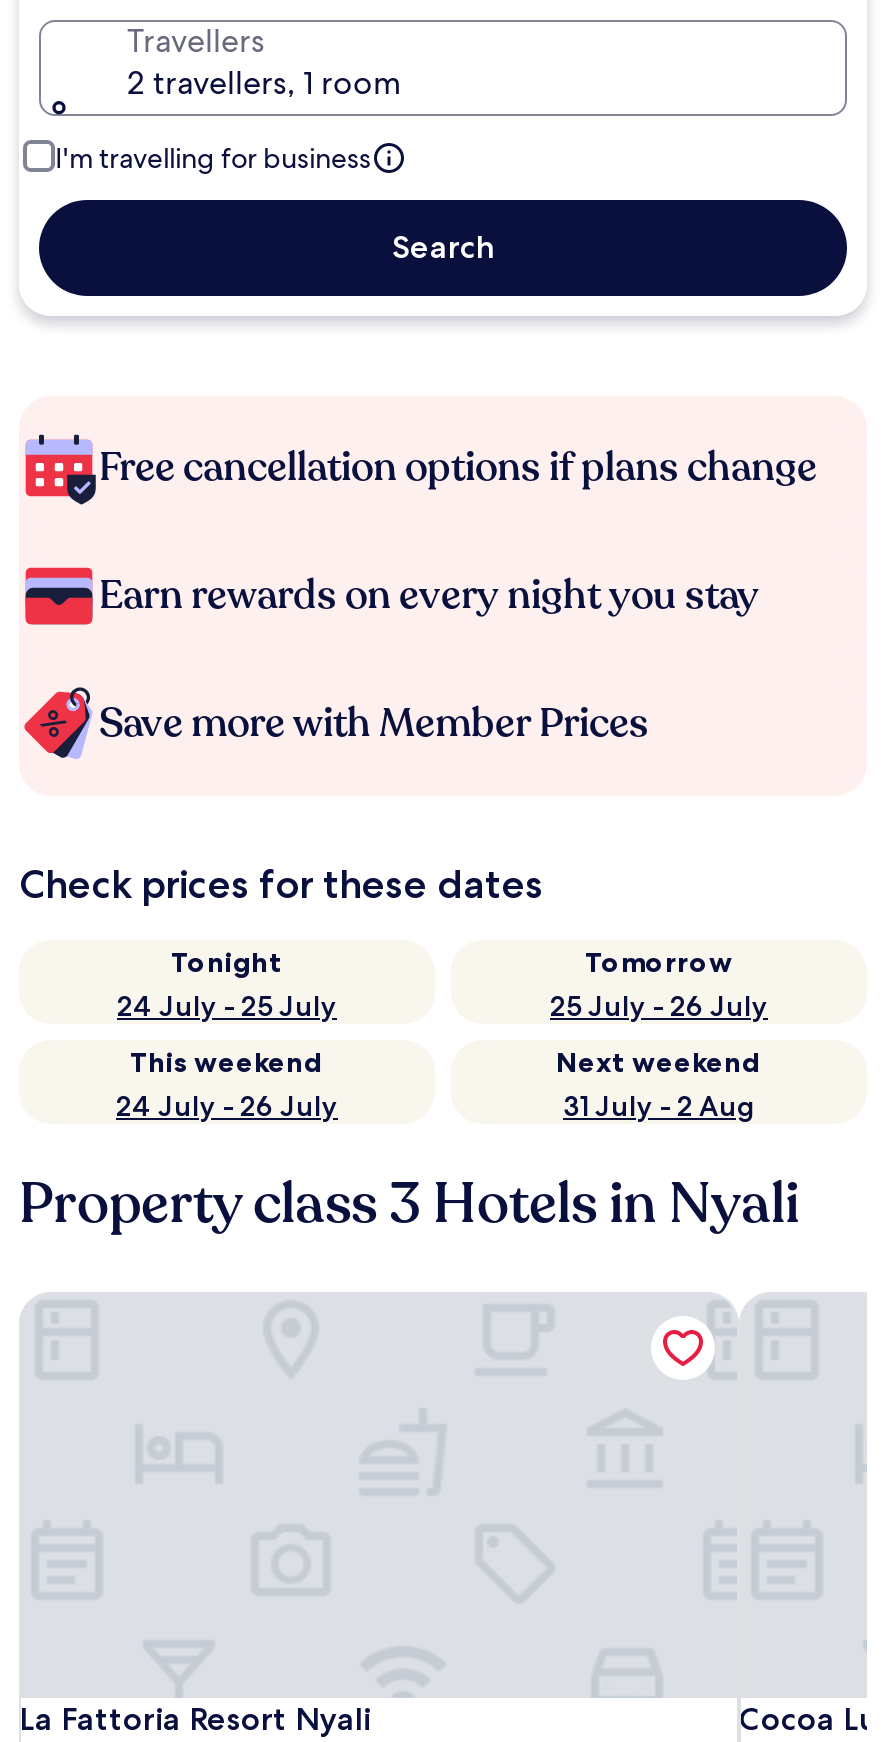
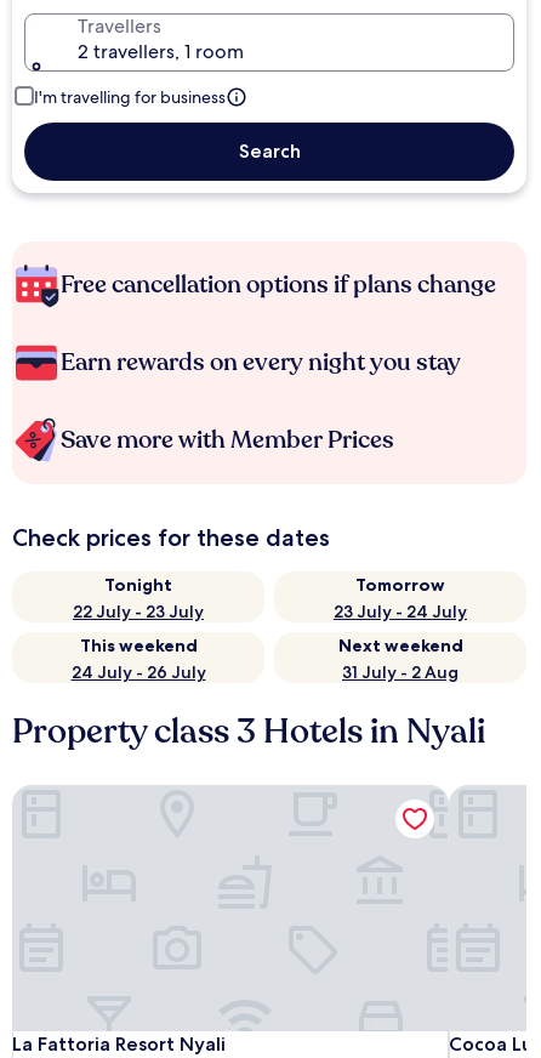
[117,988,337,1024] 24 July - 25 July -> [73,601,204,622] 22 July - 23 July
[550,988,768,1024] 25 July - 26 July -> [334,601,467,622] 23 July - 24 July

